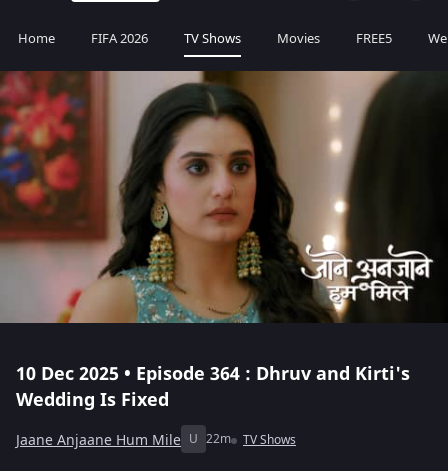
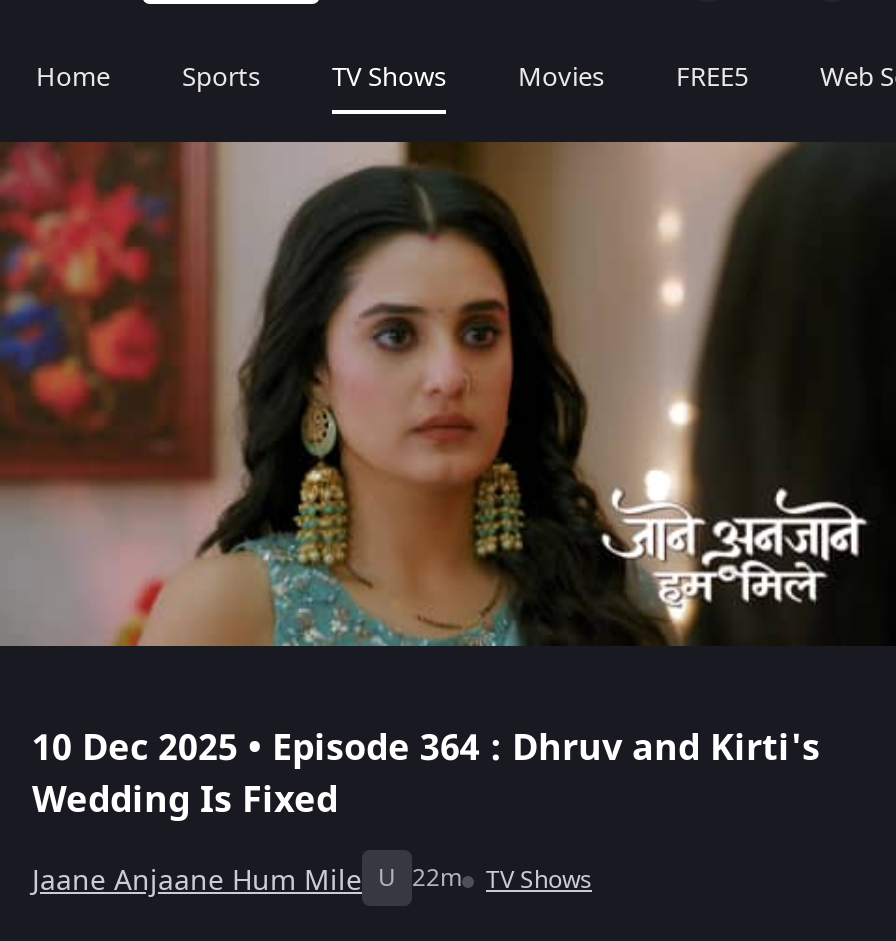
[91,29,148,48] FIFA 2026 -> [182,58,260,96] Sports

